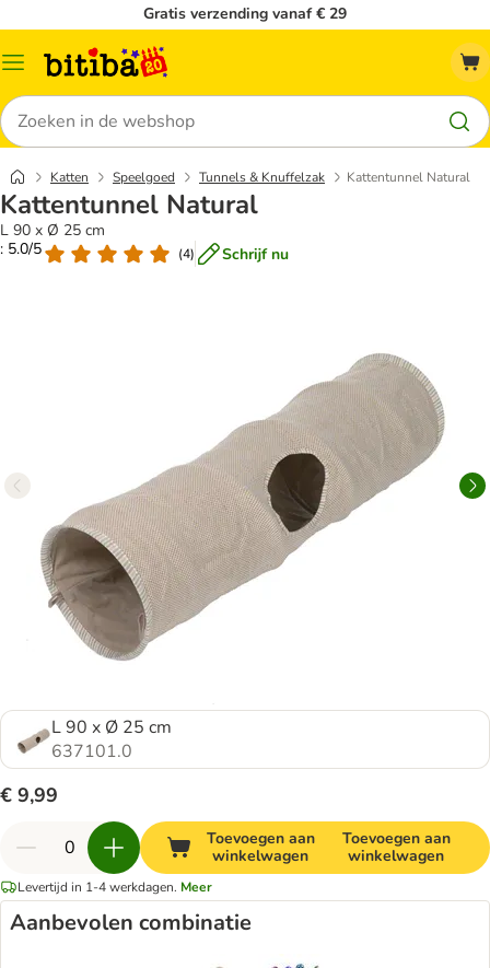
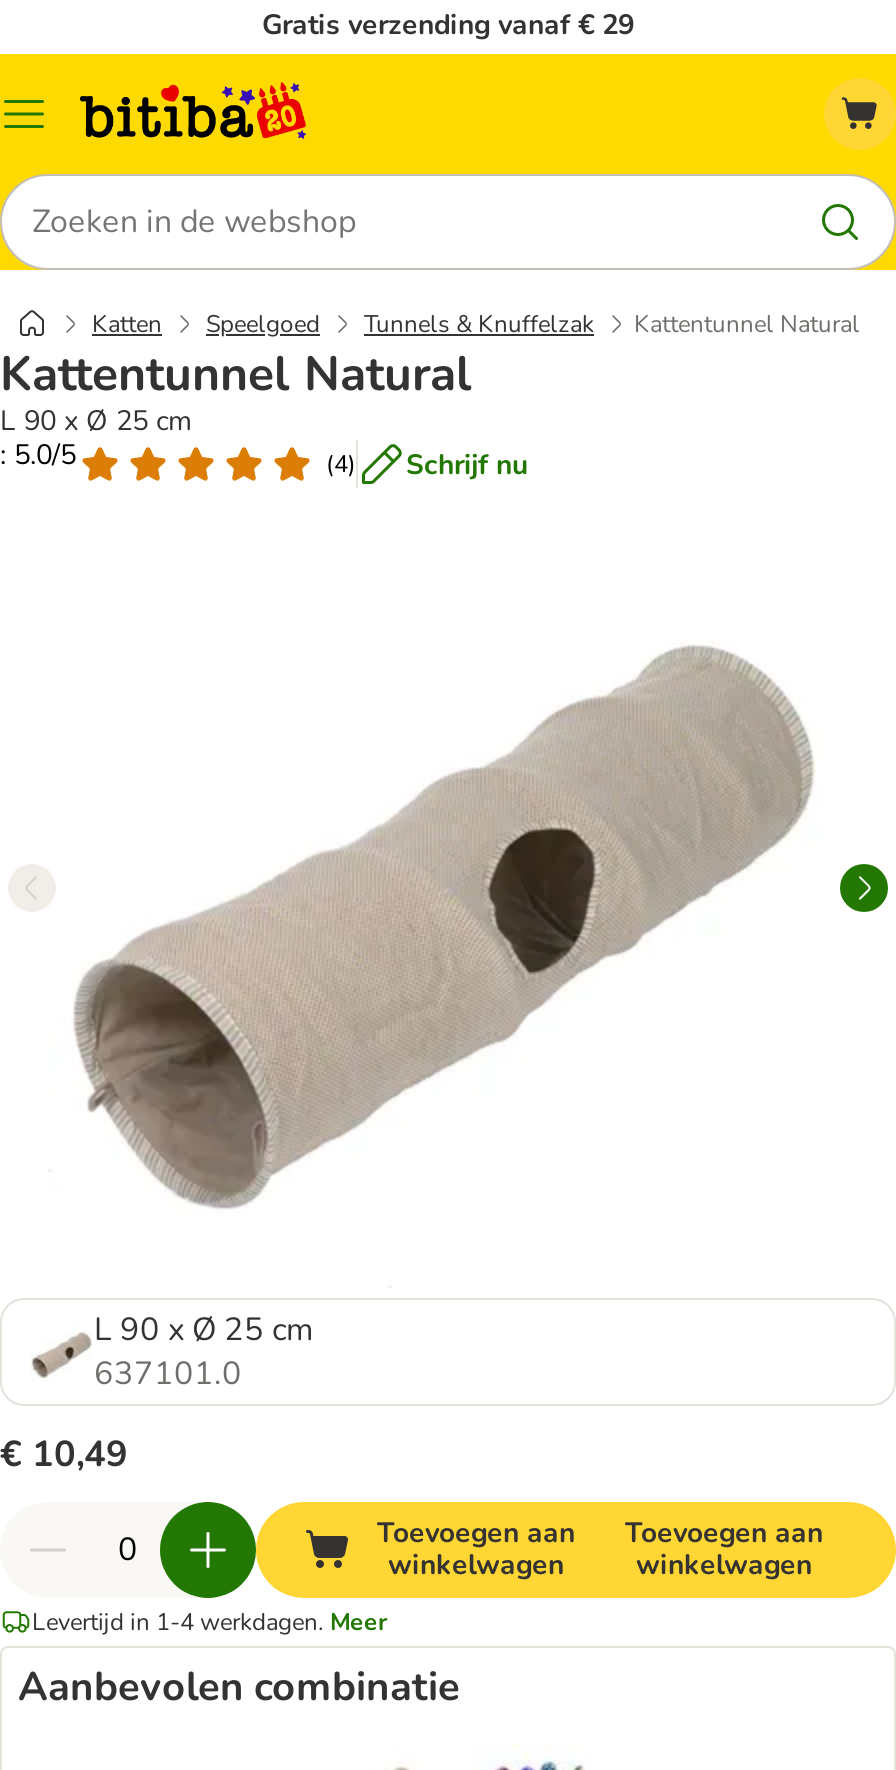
[0,782,58,808] € 9,99 -> [0,1430,128,1478] € 10,49

